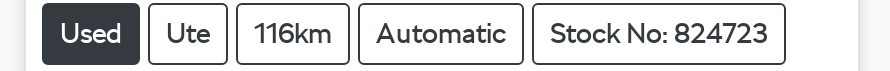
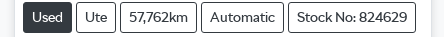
[254,16,332,48] 116km -> [129,9,188,25] 57,762km
[550,16,768,48] Stock No: 824723 -> [297,9,407,25] Stock No: 824629

